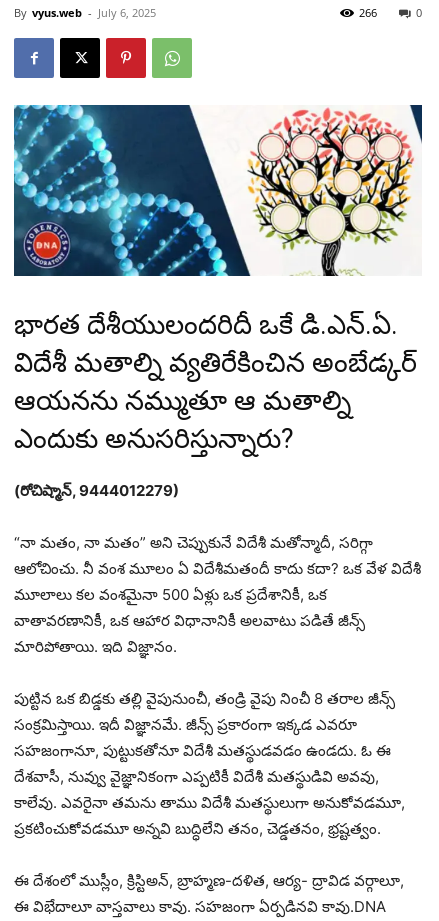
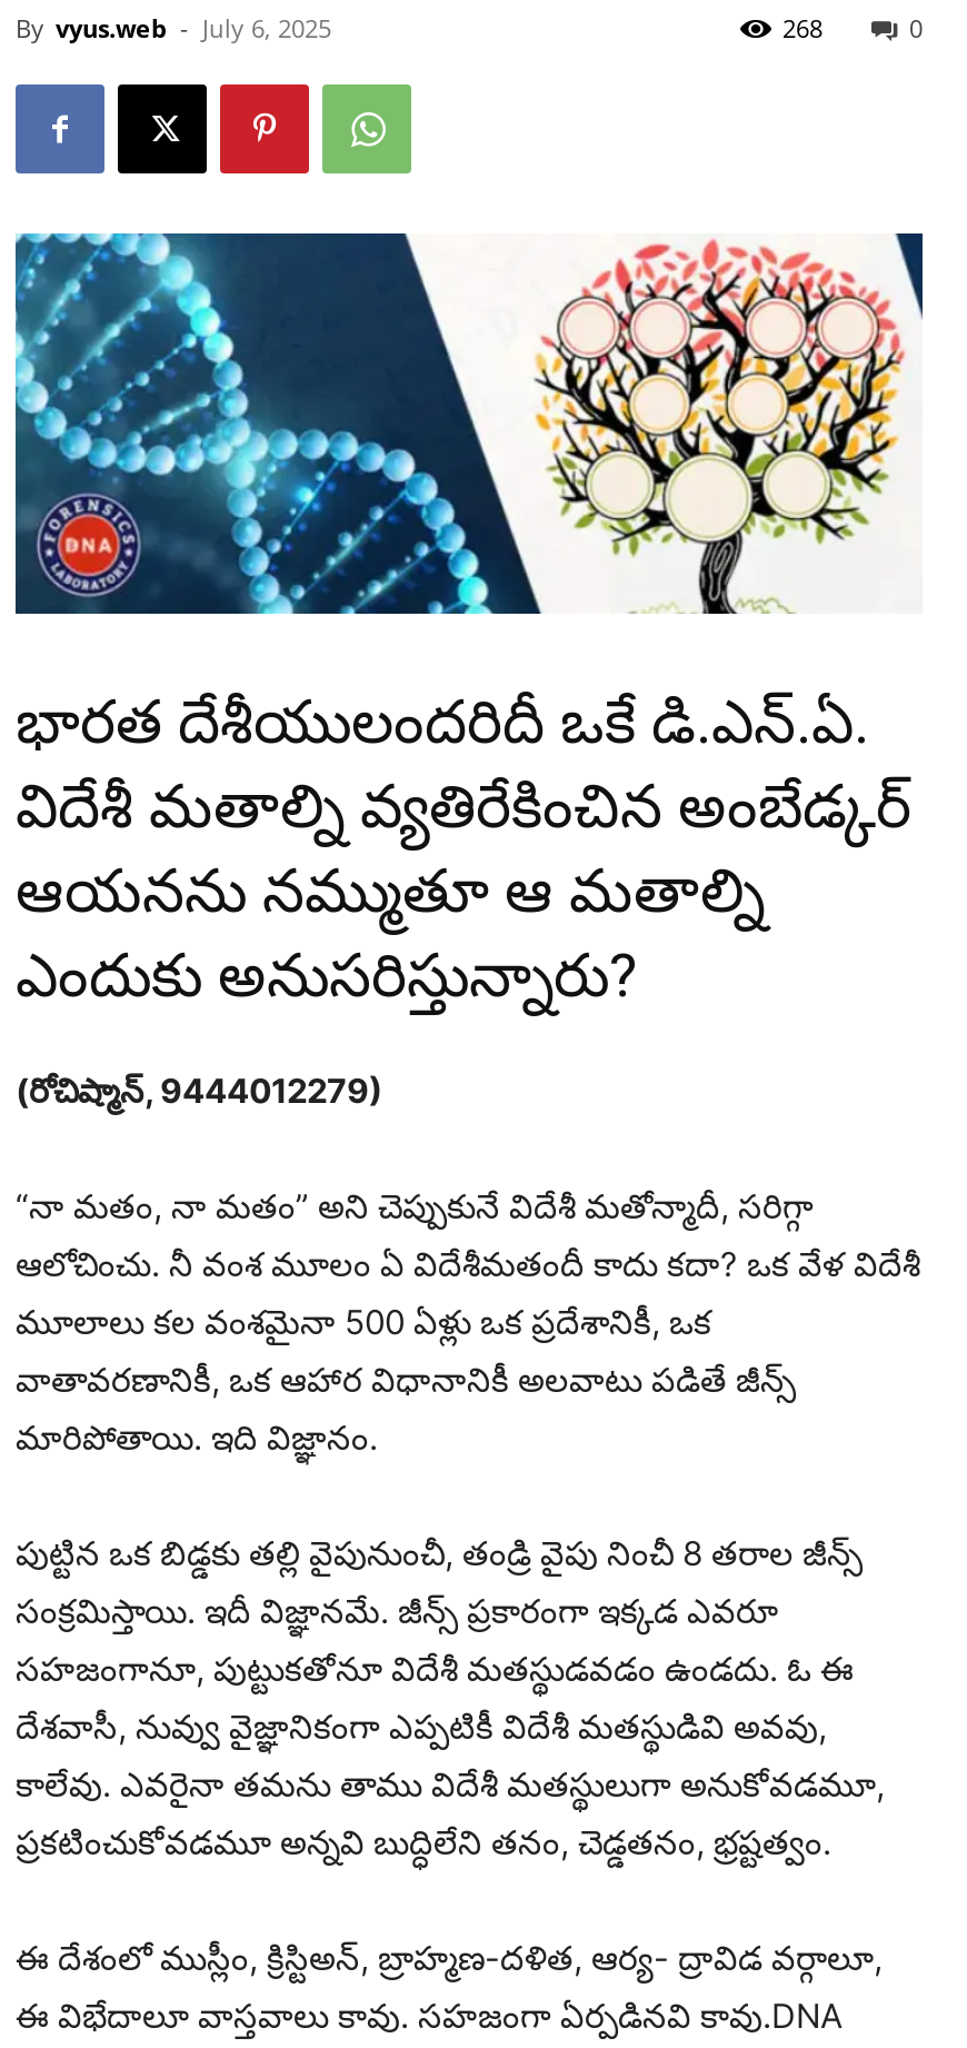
[359,5,377,20] 266 -> [782,11,823,44] 268

